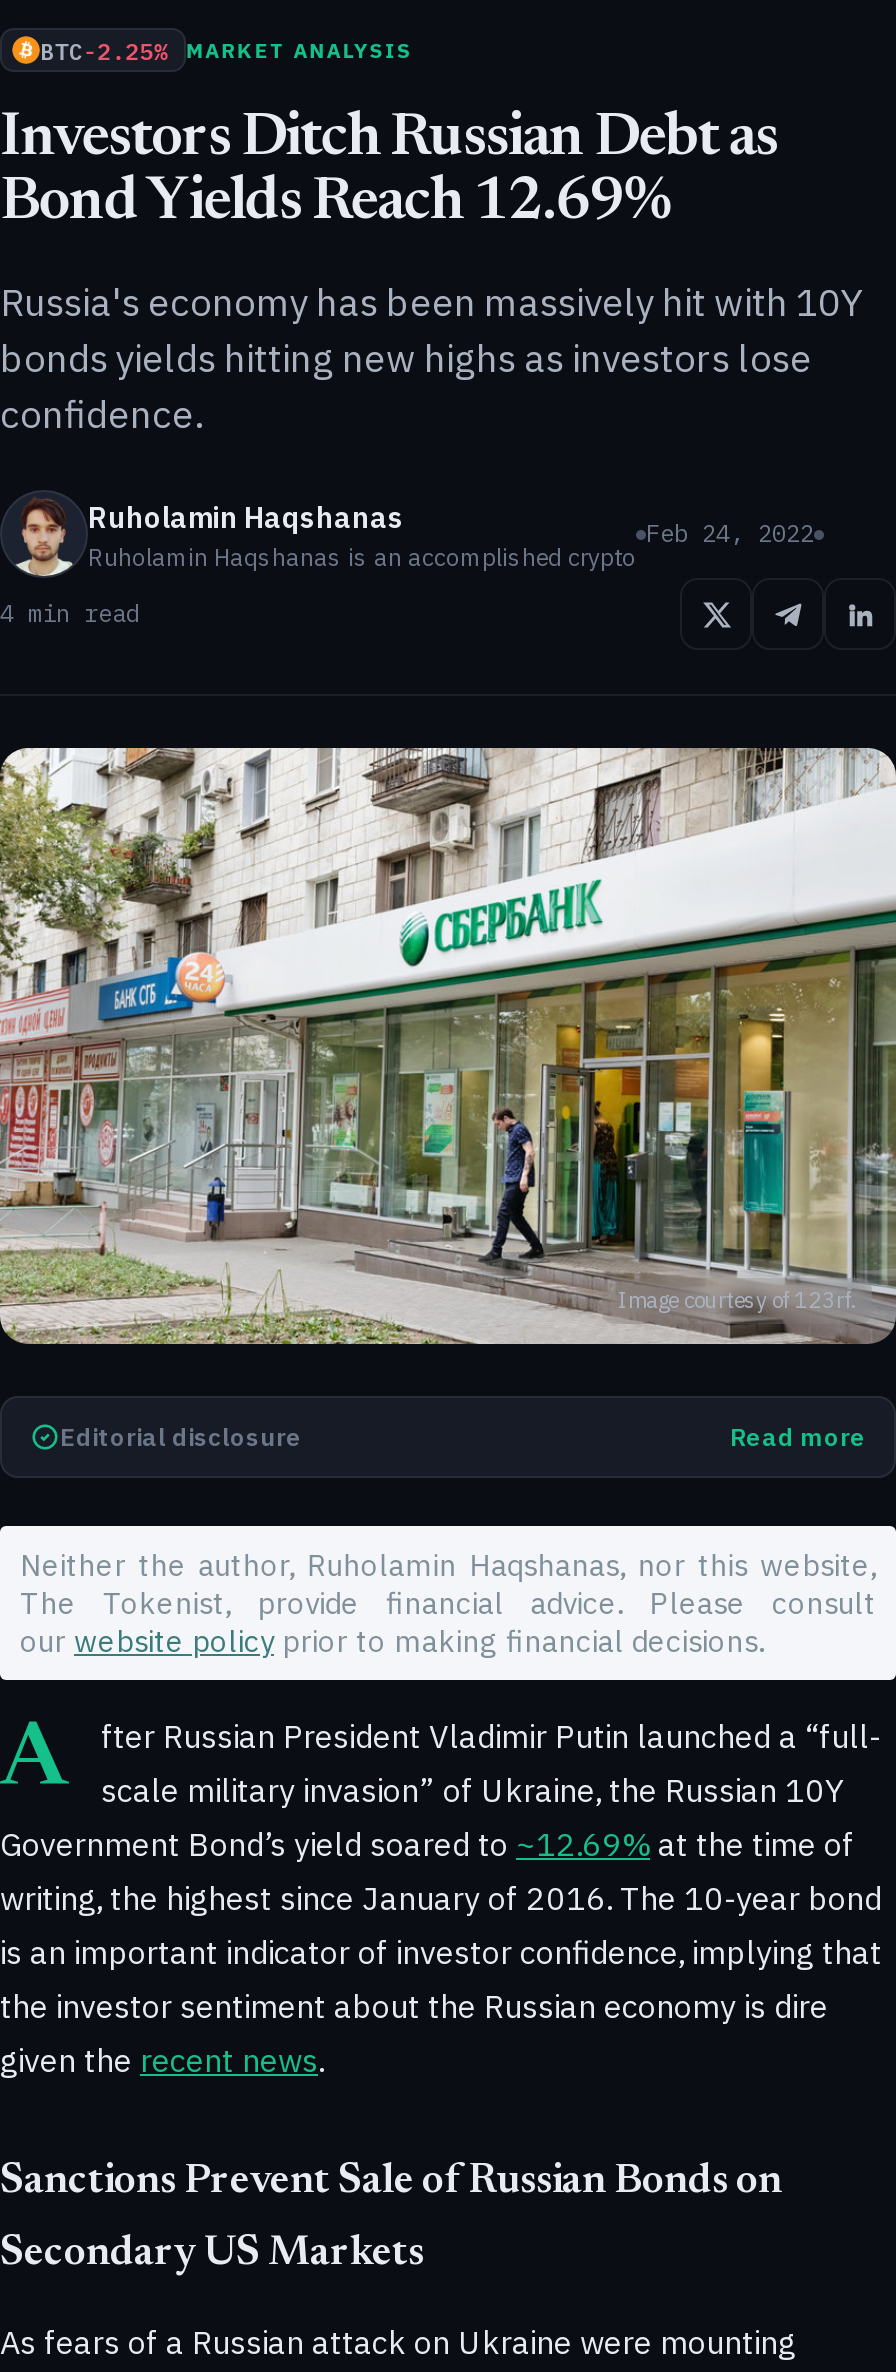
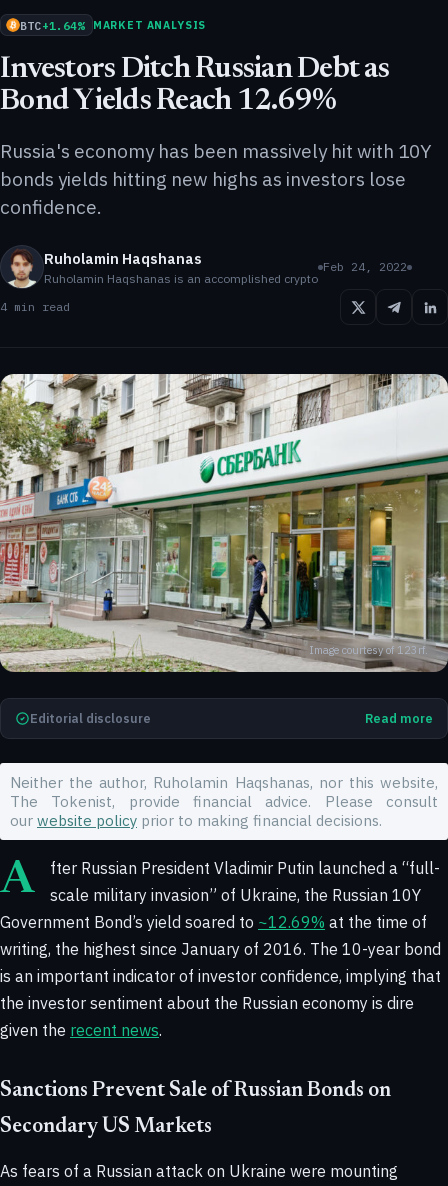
[40,35,413,65] BTC-2.25% MARKET ANALYSIS -> [20,17,206,32] BTC+1.64% MARKET ANALYSIS

